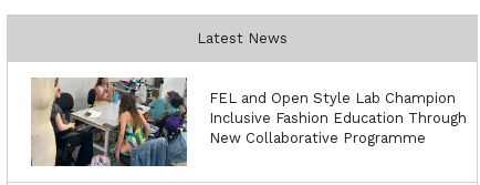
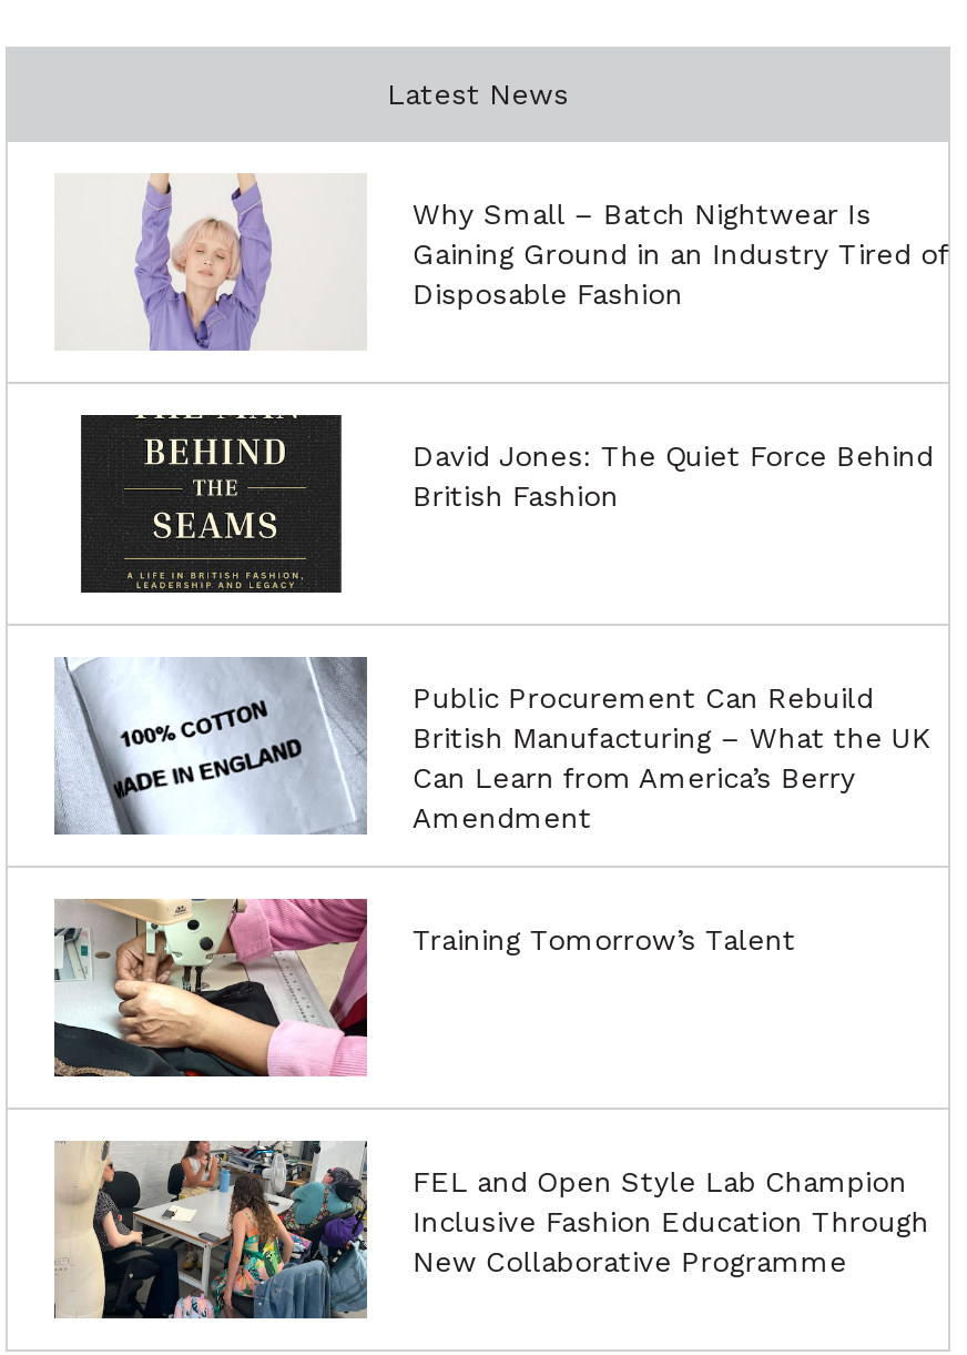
none -> [52,655,931,837] [image] | Public Procurement Can Rebuild | British Manufacturing – What the UK | Can Learn from America’s Berry | Amendment
none -> [52,897,796,1079] [image] | Training Tomorrow’s Talent
none -> [57,175,947,351] [image] | Why Small – Batch Nightwear Is | Gaining Ground in an Industry Tired of | Disposable Fashion
none -> [79,413,933,595] [image] | David Jones: The Quiet Force Behind | British Fashion

